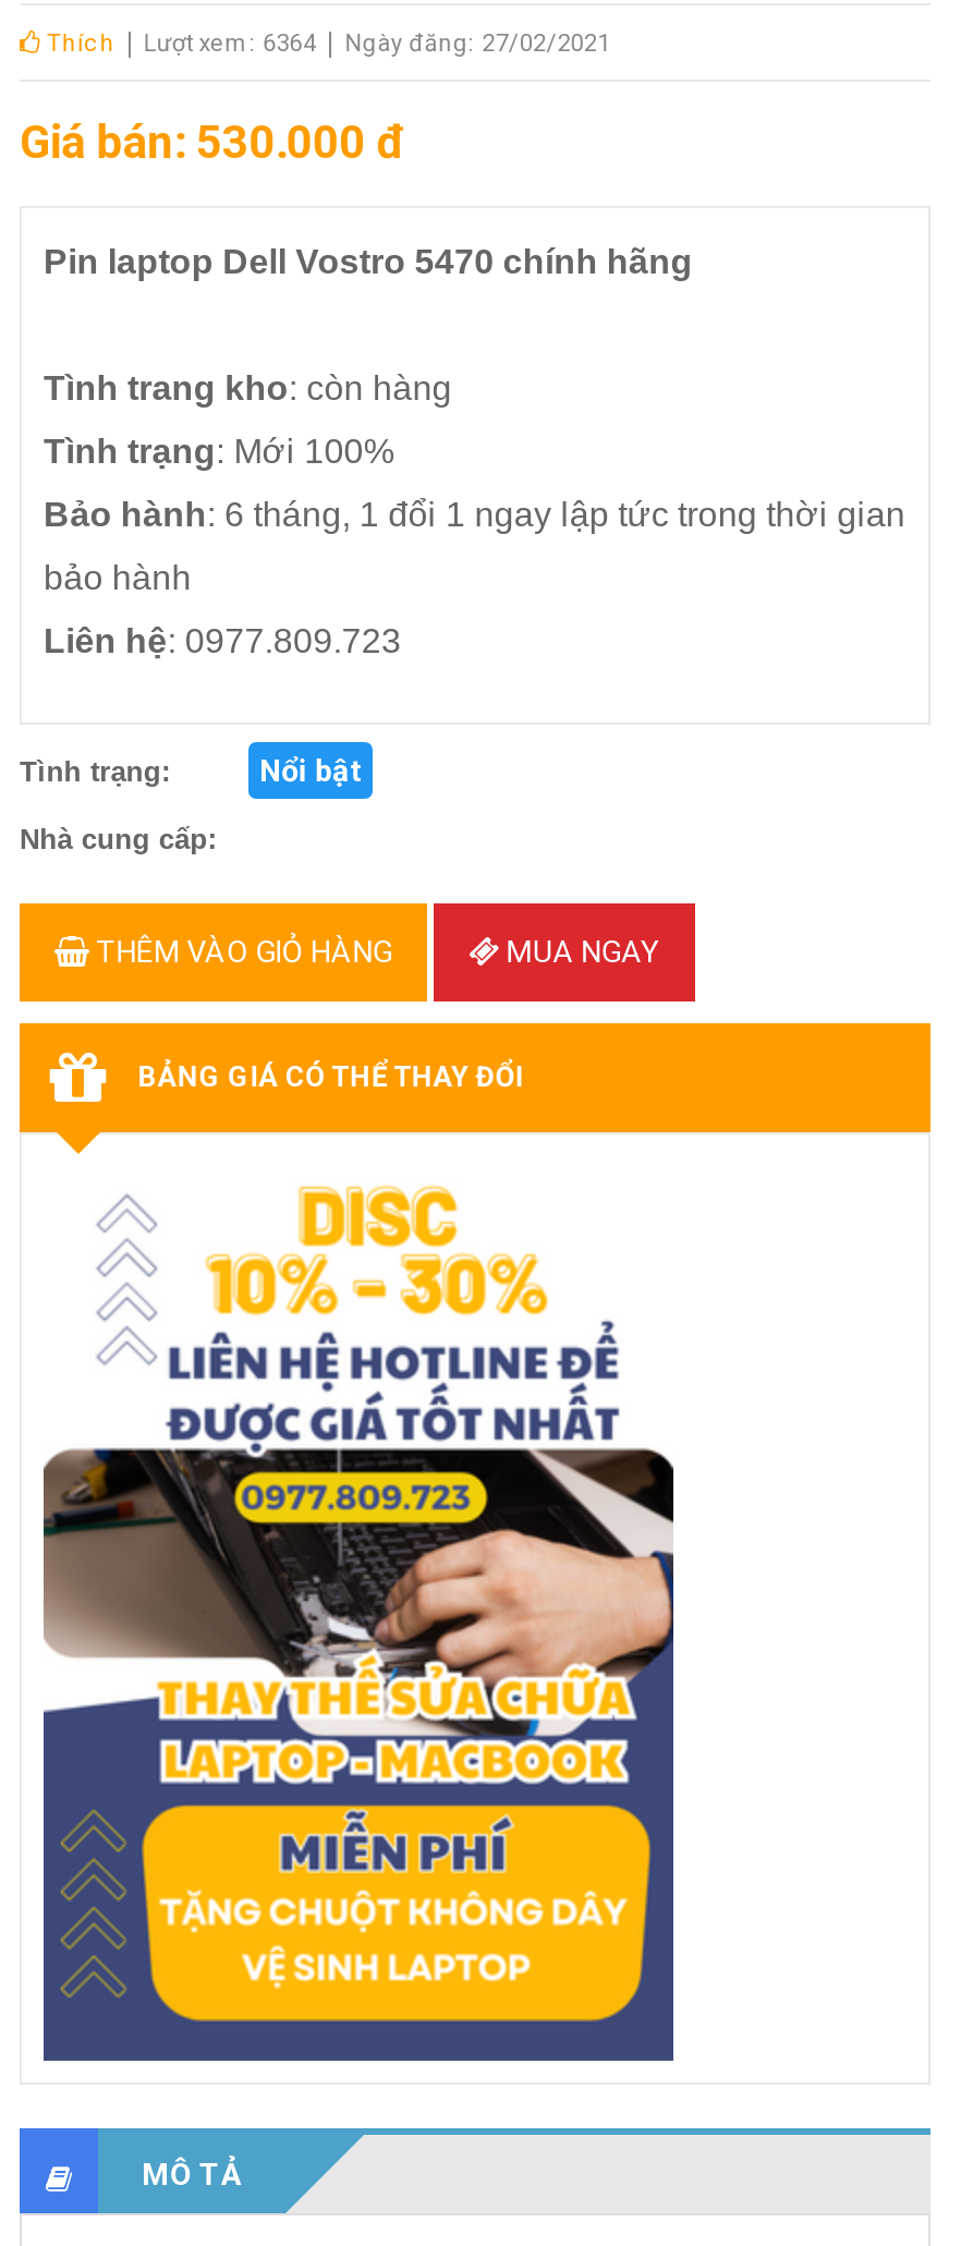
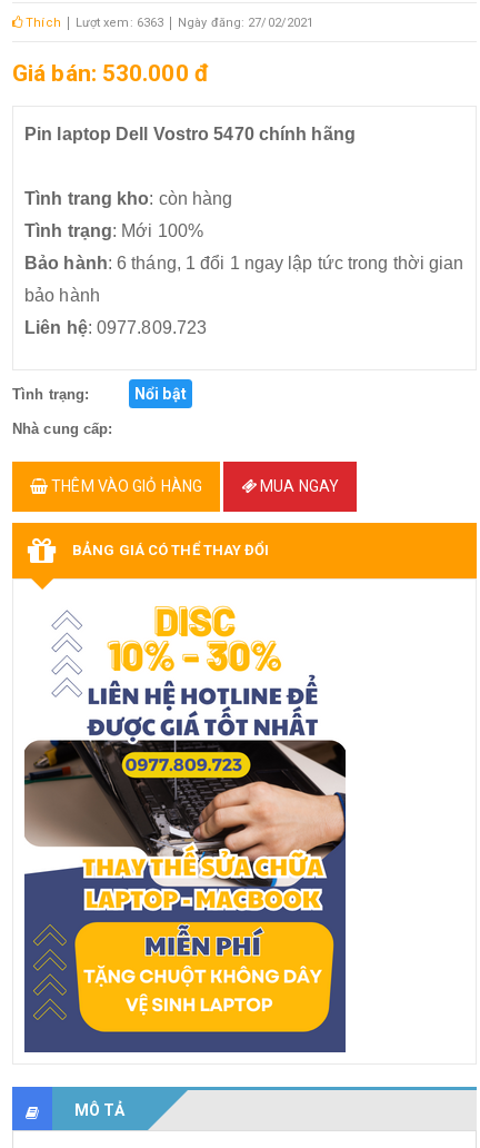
[39,30,611,58] Thích Lượt xem: 6364 Ngày đăng: 27/02/2021 -> [22,16,314,30] Thích Lượt xem: 6363 Ngày đăng: 27/02/2021

